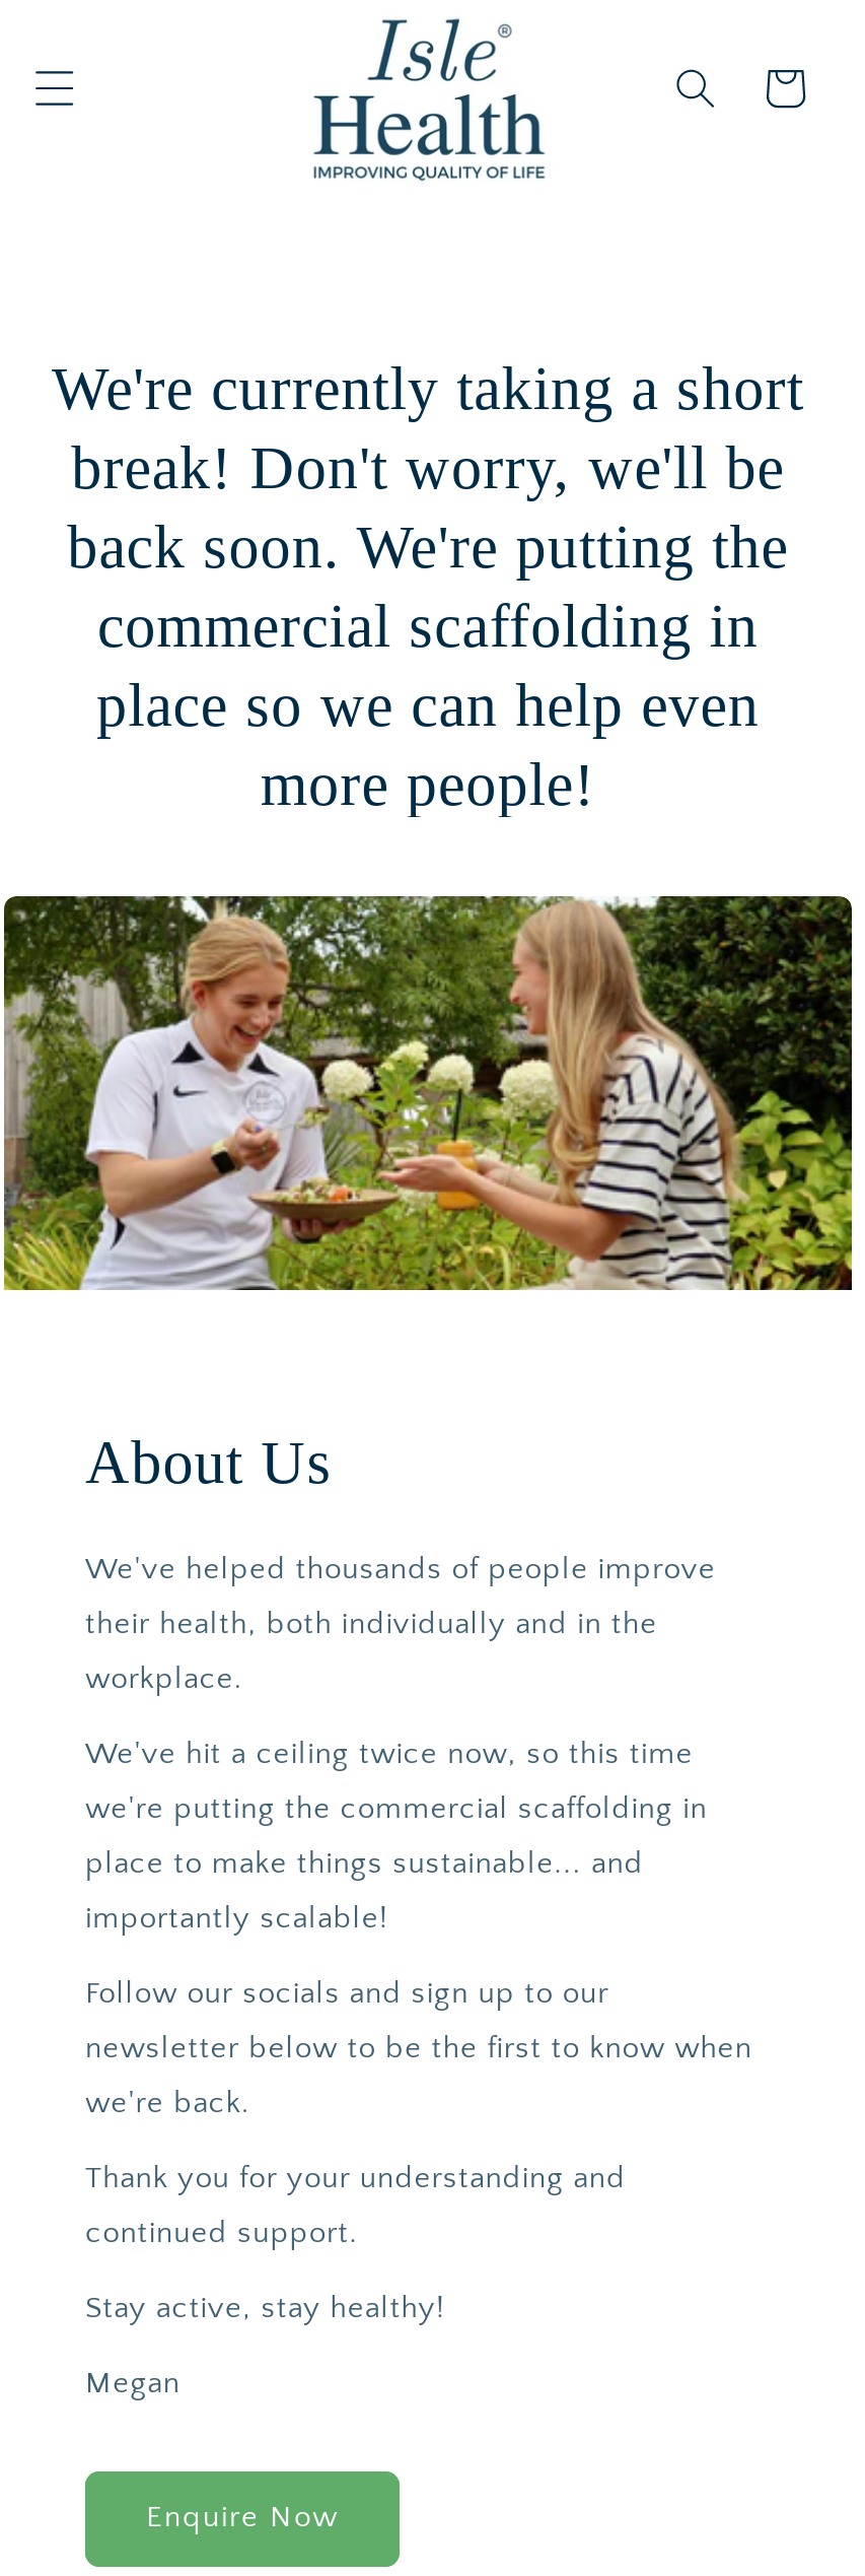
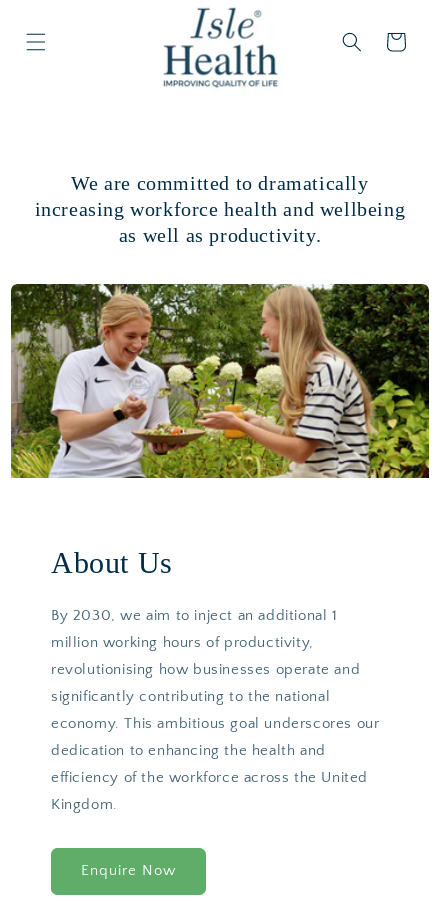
[52,354,804,817] We're currently taking a short | break! Don't worry, we'll be | back soon. We're putting the | commercial scaffolding in | place so we can help even | more people! -> [35,172,405,246] We are committed to dramatically | increasing workforce health and wellbeing | as well as productivity.
[85,1552,752,2400] We've helped thousands of people improve | their health, both individually and in the | workplace. | We've hit a ceiling twice now, so this time | we're putting the commercial scaffolding in | place to make things sustainable... and | importantly scalable! | Follow our socials and sign up to our | newsletter below to be the first to know when | we're back. | Thank you for your understanding and | continued support. | Stay active, stay healthy! | Megan -> [51,607,379,813] By 2030, we aim to inject an additional 1 | million working hours of productivity, | revolutionising how businesses operate and | significantly contributing to the national | economy. This ambitious goal underscores our | dedication to enhancing the health and | efficiency of the workforce across the United | Kingdom.

